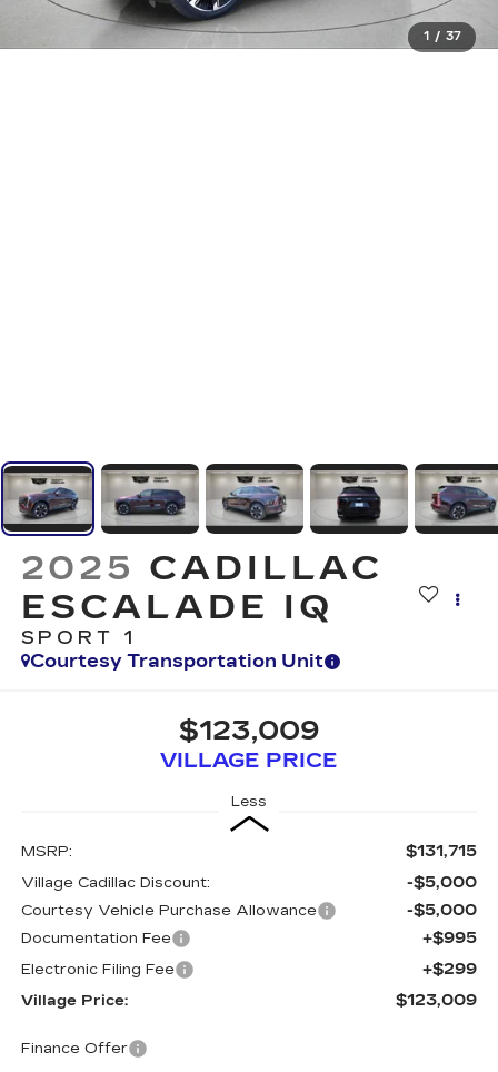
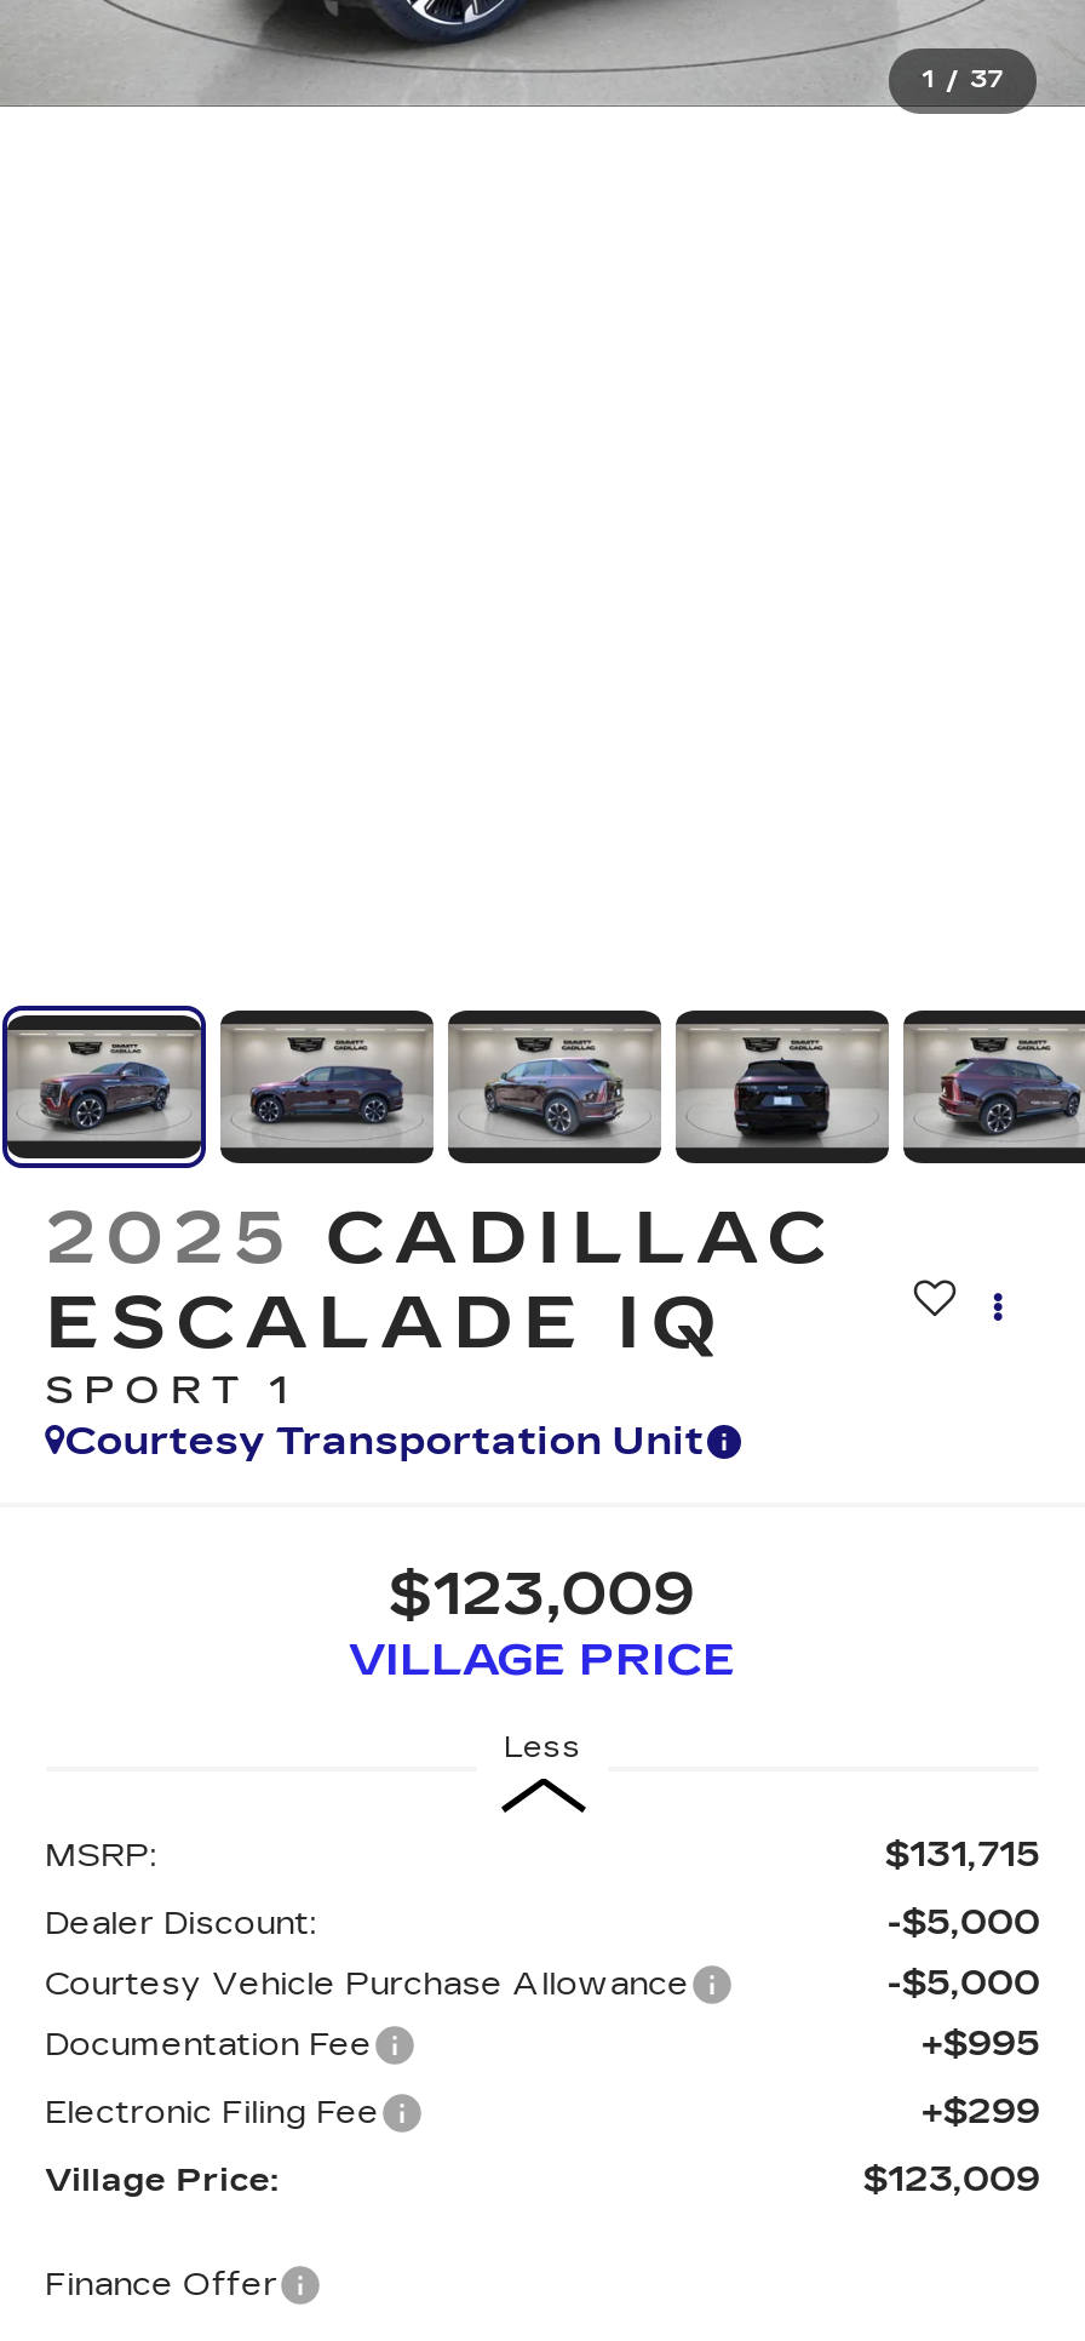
[21,874,210,892] Village Cadillac Discount: -> [45,1904,316,1943] Dealer Discount:

